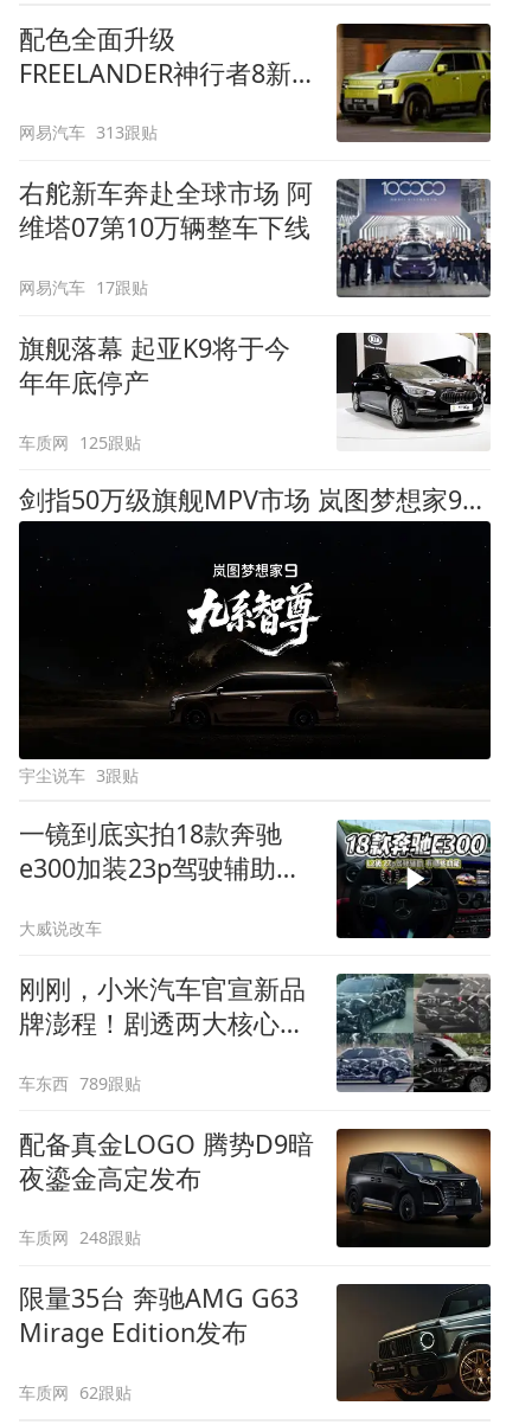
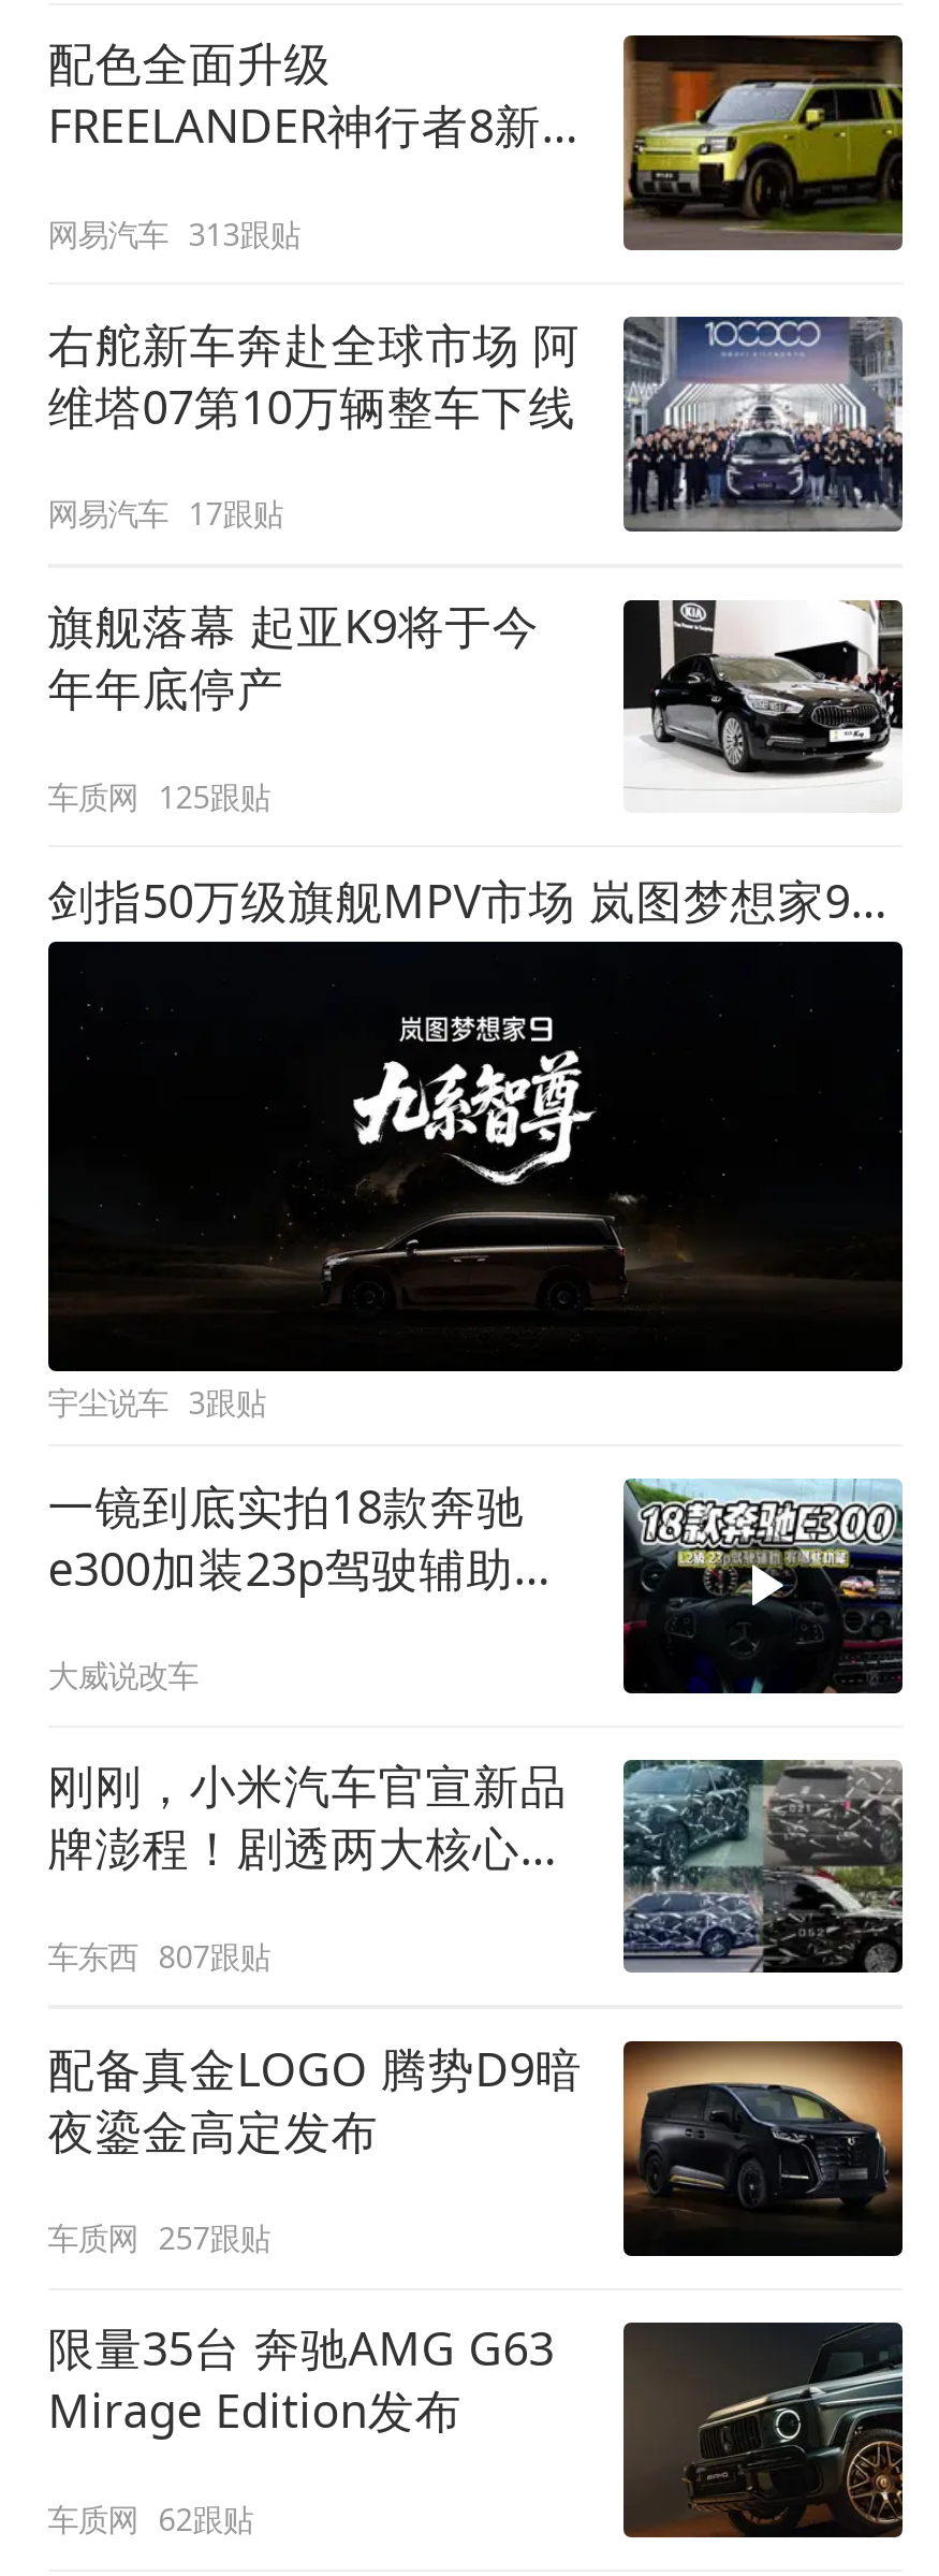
[19,1071,141,1094] 车东西 789跟贴 -> [48,1935,270,1976] 车东西 807跟贴
[19,1226,141,1249] 车质网 248跟贴 -> [48,2218,270,2259] 车质网 257跟贴

